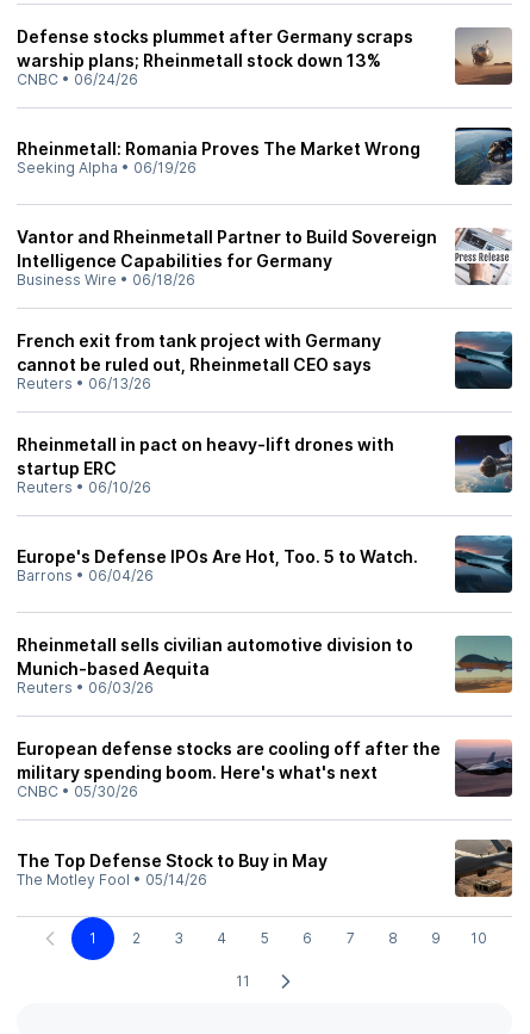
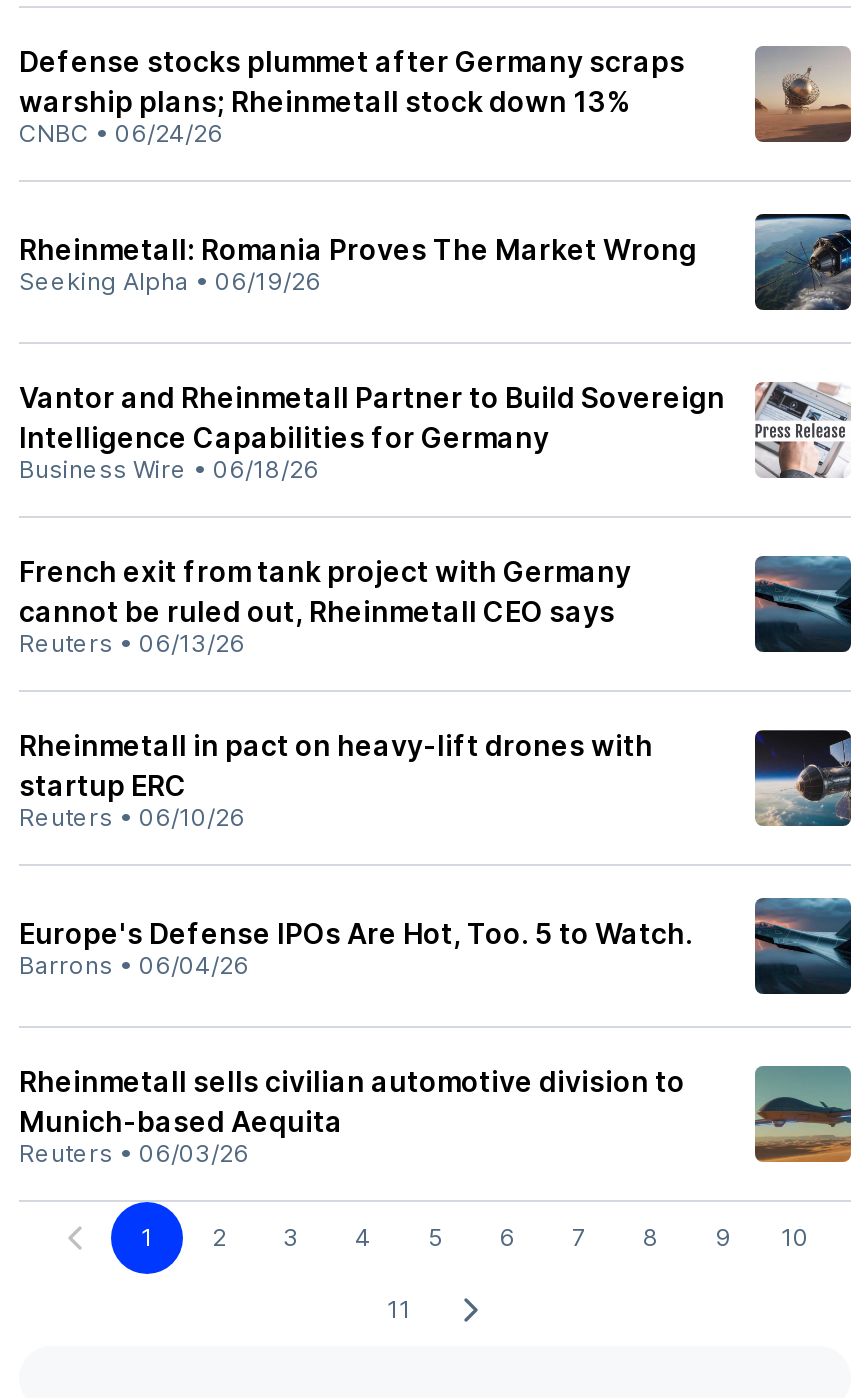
[17,738,513,889] [image] | European defense stocks are cooling off after the | military spending boom. Here's what's next | CNBC • 05/30/26 | The Top Defense Stock to Buy in May | The Motley Fool • 05/14/26 -> none
[454,838,513,898] [image] -> none

